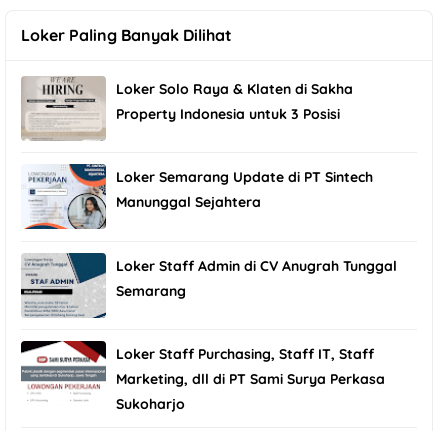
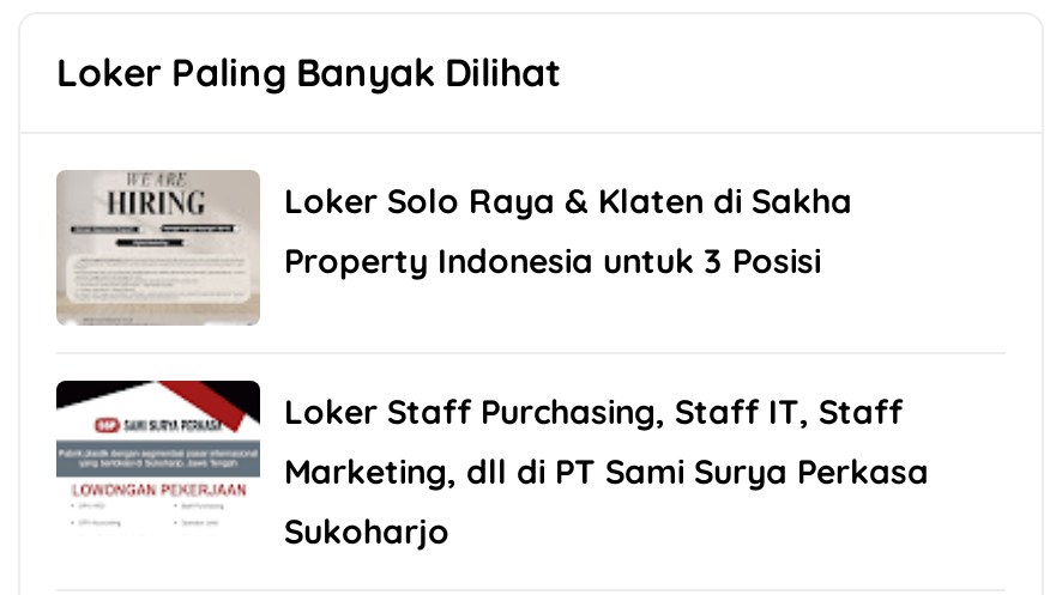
[24,163,373,230] [image] | Loker Semarang Update di PT Sintech | Manunggal Sejahtera -> none
[20,252,397,319] [image] | Loker Staff Admin di CV Anugrah Tunggal | Semarang -> none

